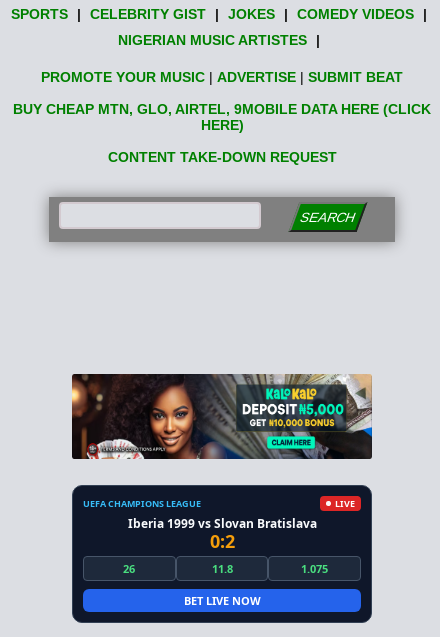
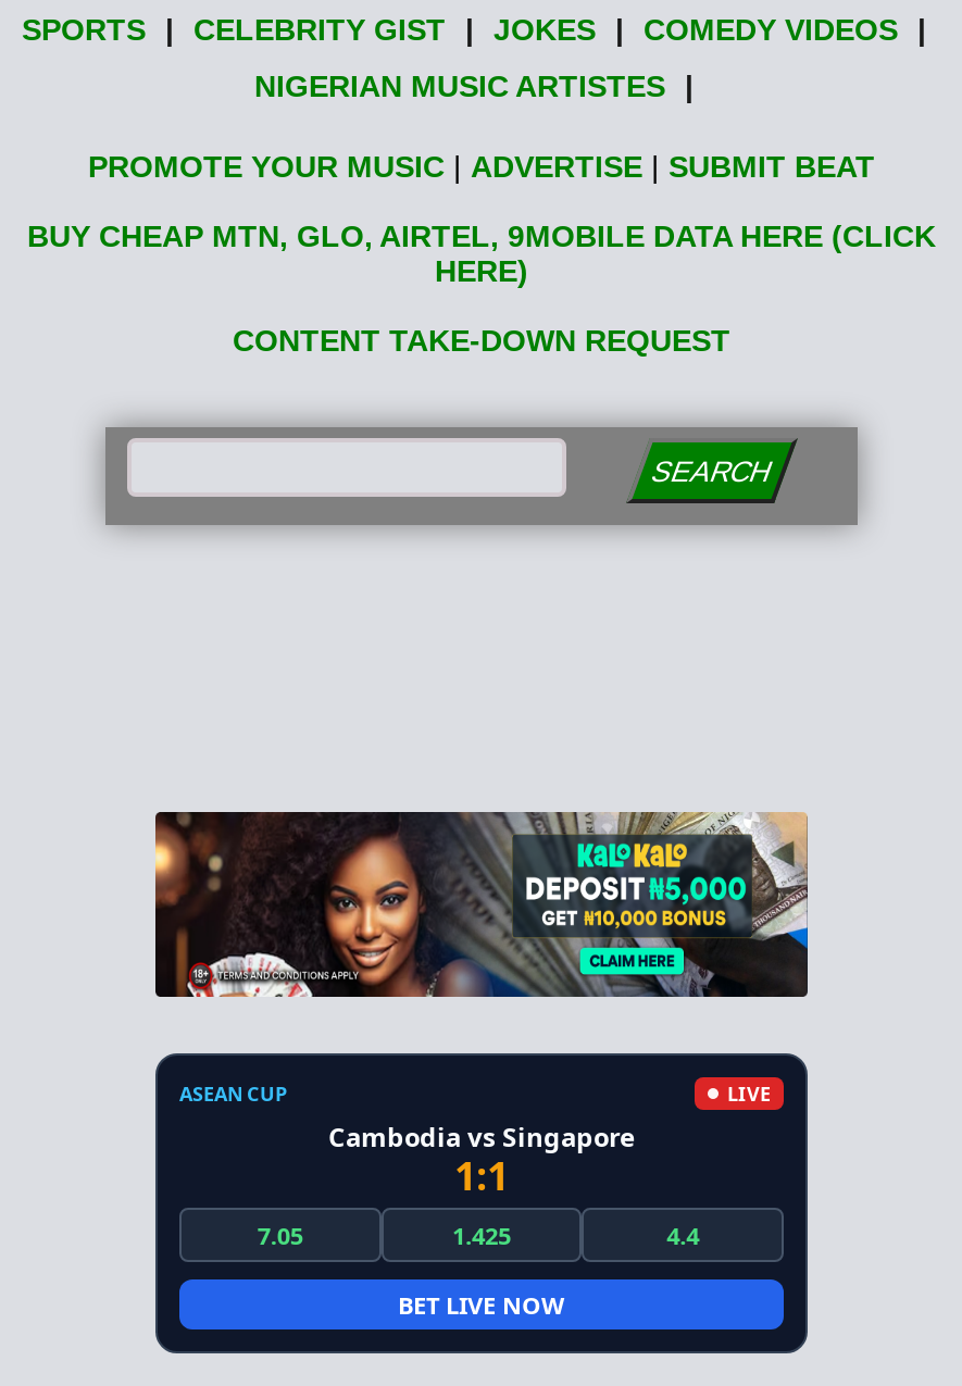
[83,497,201,510] UEFA CHAMPIONS LEAGUE -> [179,1079,288,1108] ASEAN CUP
[123,515,328,576] Iberia 1999 vs Slovan Bratislava | 0:2 | 26 | 11.8 | 1.075 -> [257,1119,699,1251] Cambodia vs Singapore | 1:1 | 7.05 | 1.425 | 4.4

